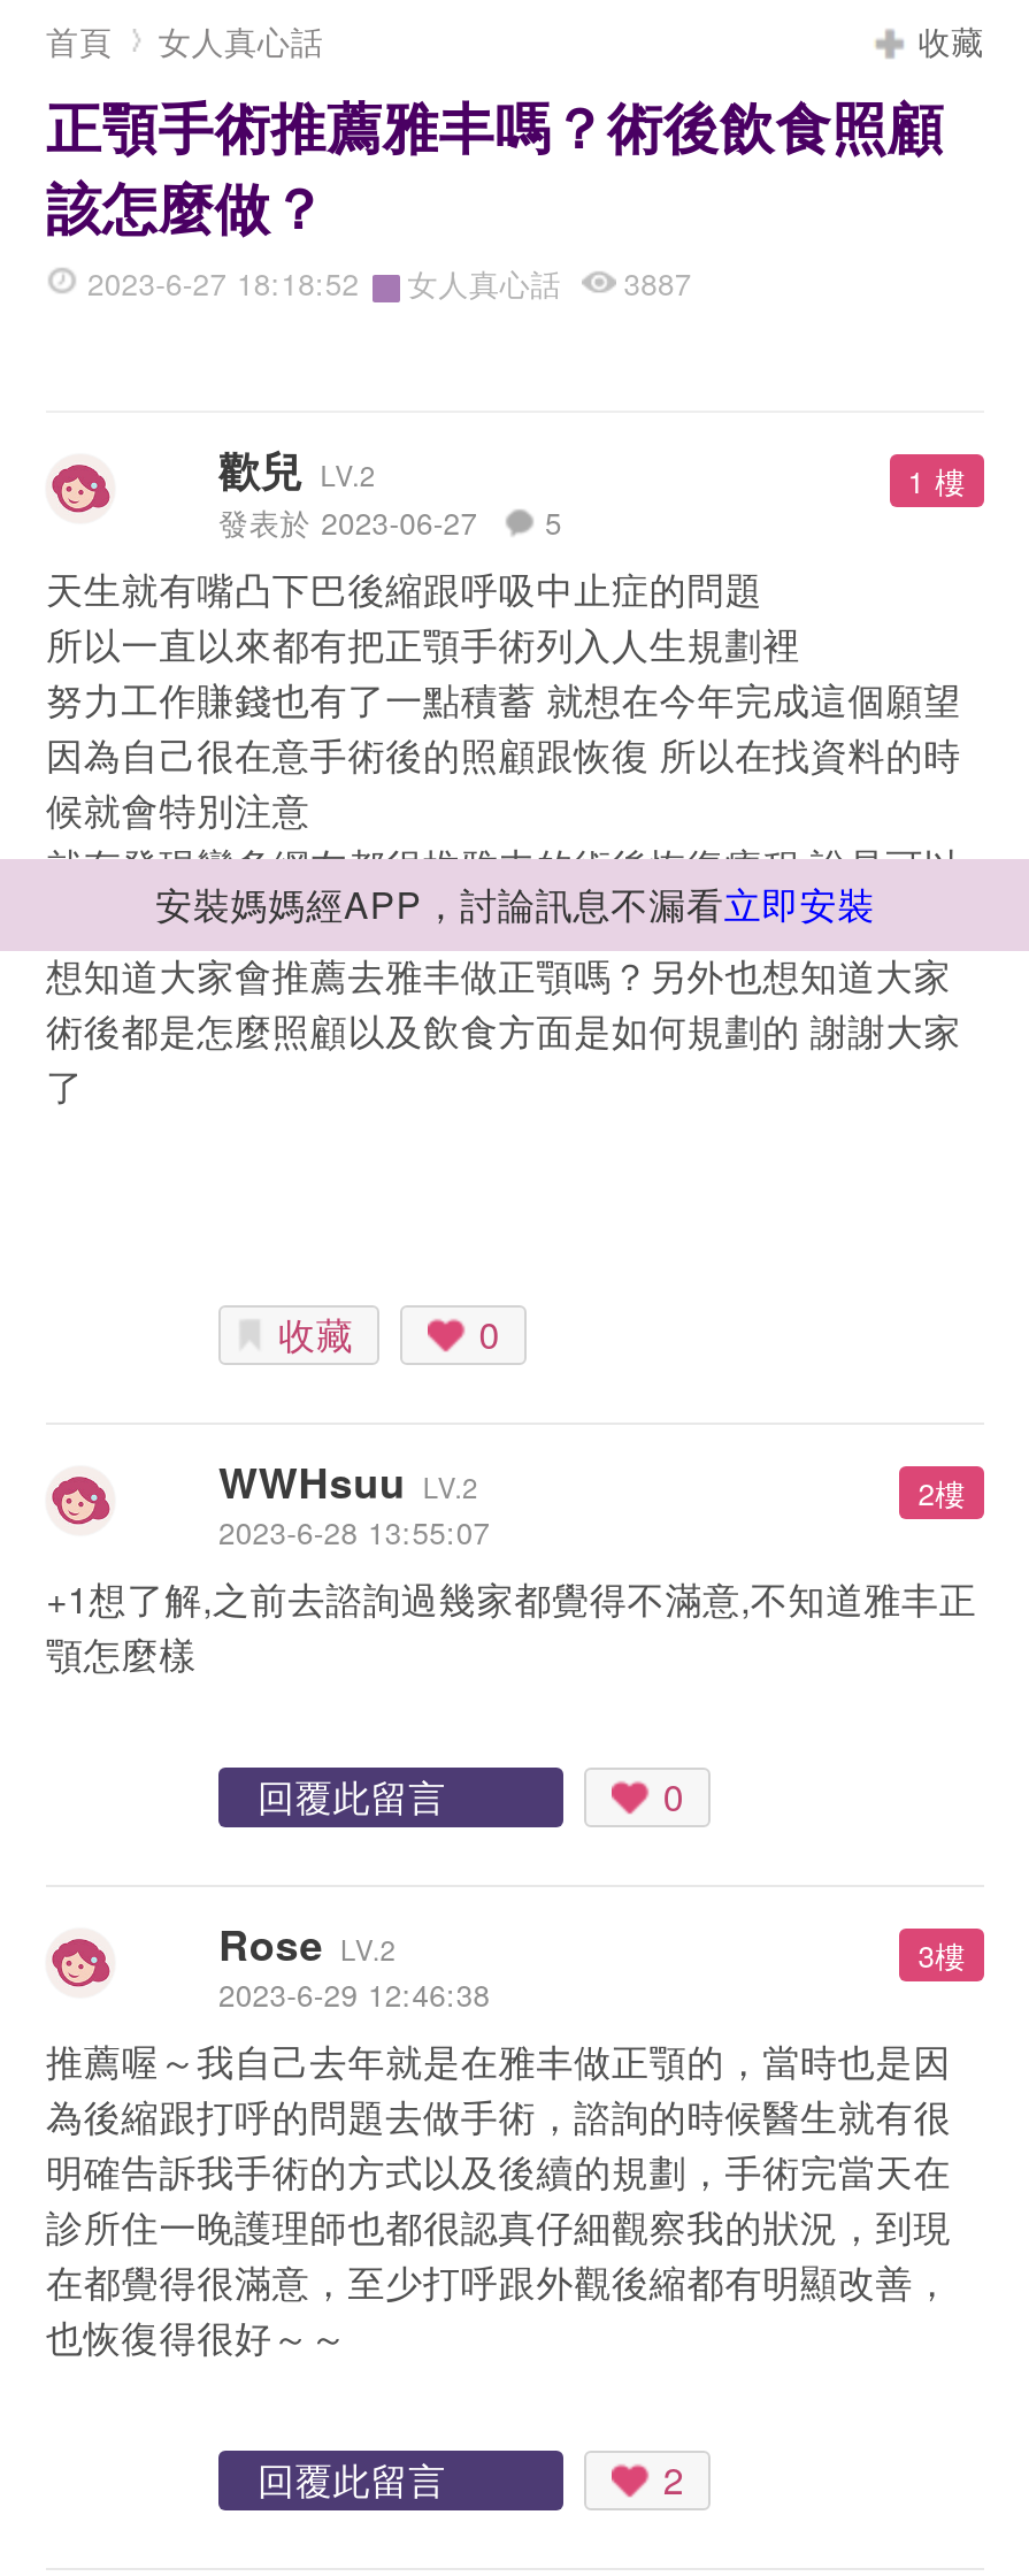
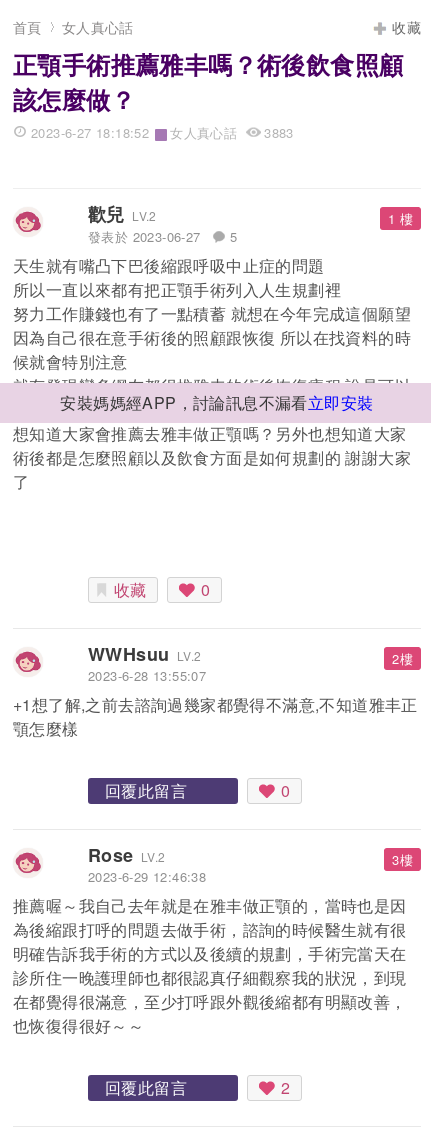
[87,261,692,305] 2023-6-27 18:18:52 女人真心話 3887 -> [31,123,294,142] 2023-6-27 18:18:52 女人真心話 3883

